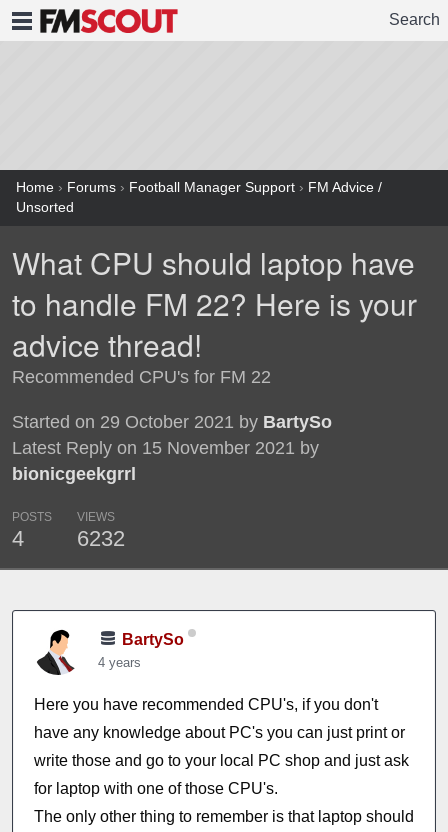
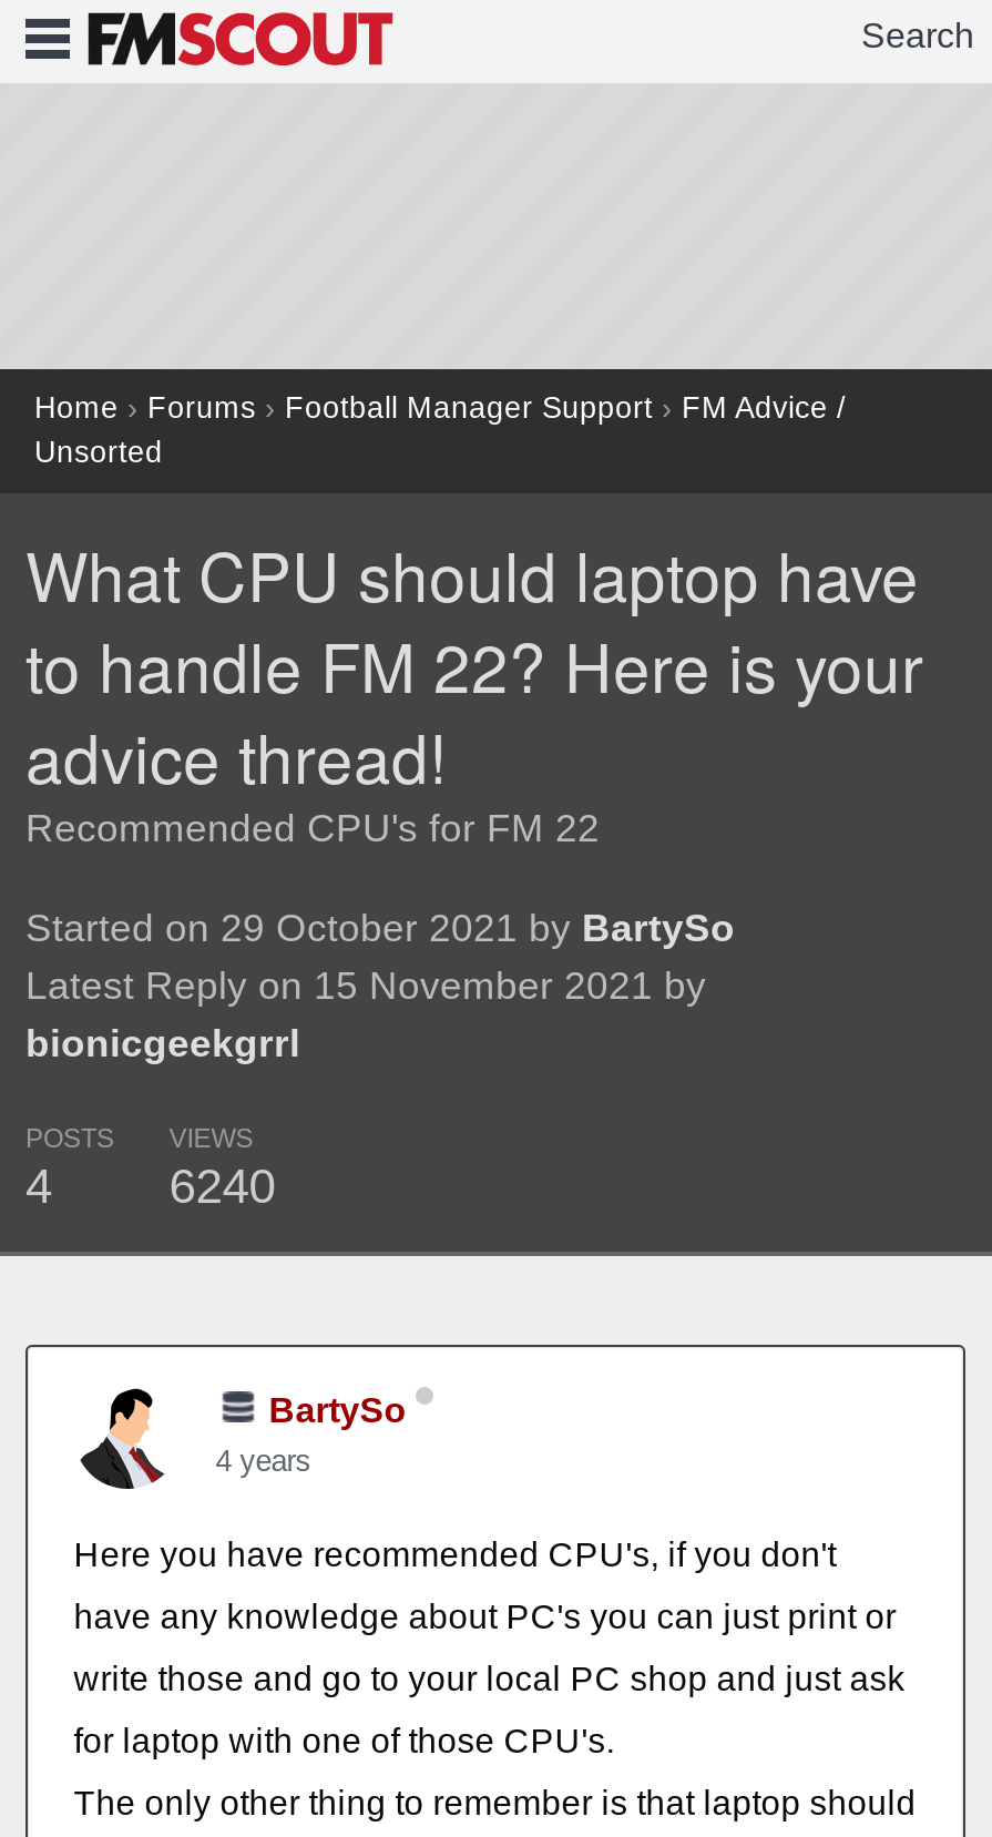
[77,526,125,551] 6232 -> [169,1159,276,1214] 6240

